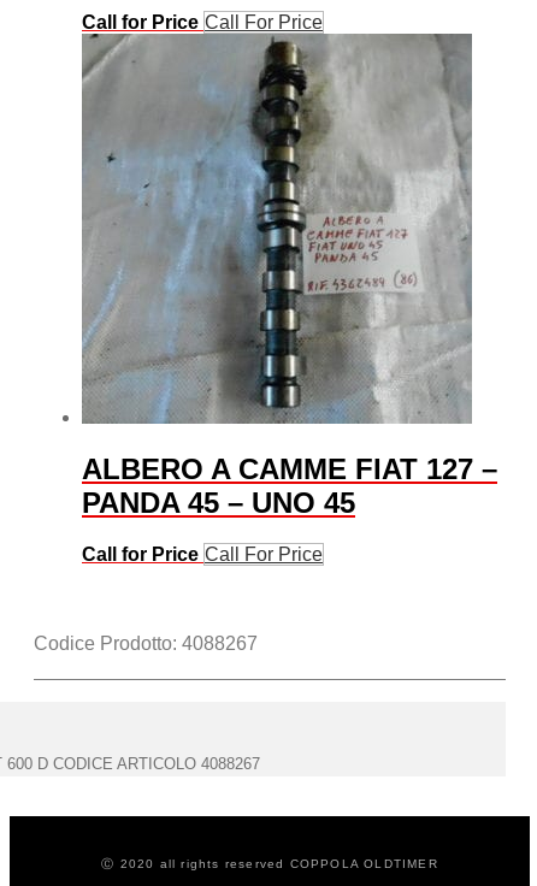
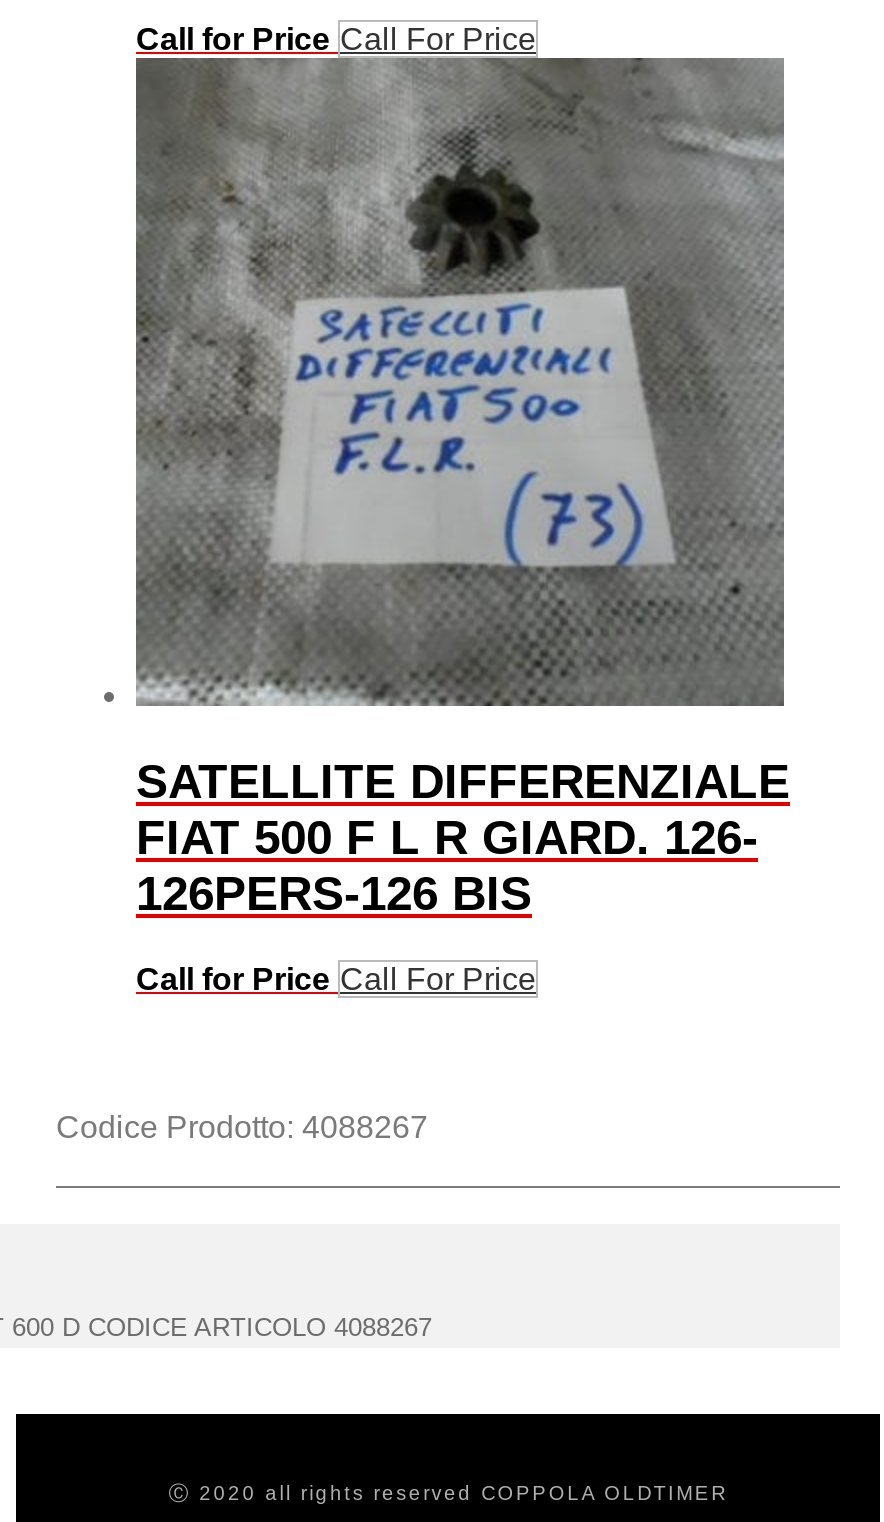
[82,35,497,518] [image] | ALBERO A CAMME FIAT 127 – | PANDA 45 – UNO 45 -> [136,58,790,919] [image] | SATELLITE DIFFERENZIALE | FIAT 500 F L R GIARD. 126- | 126PERS-126 BIS

